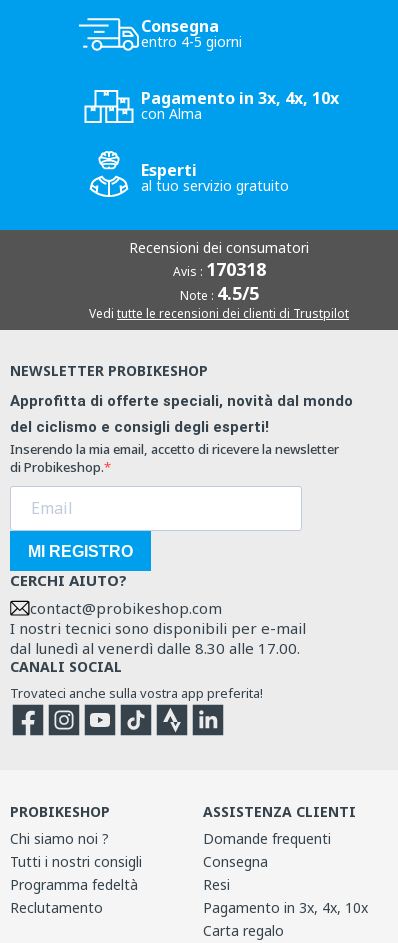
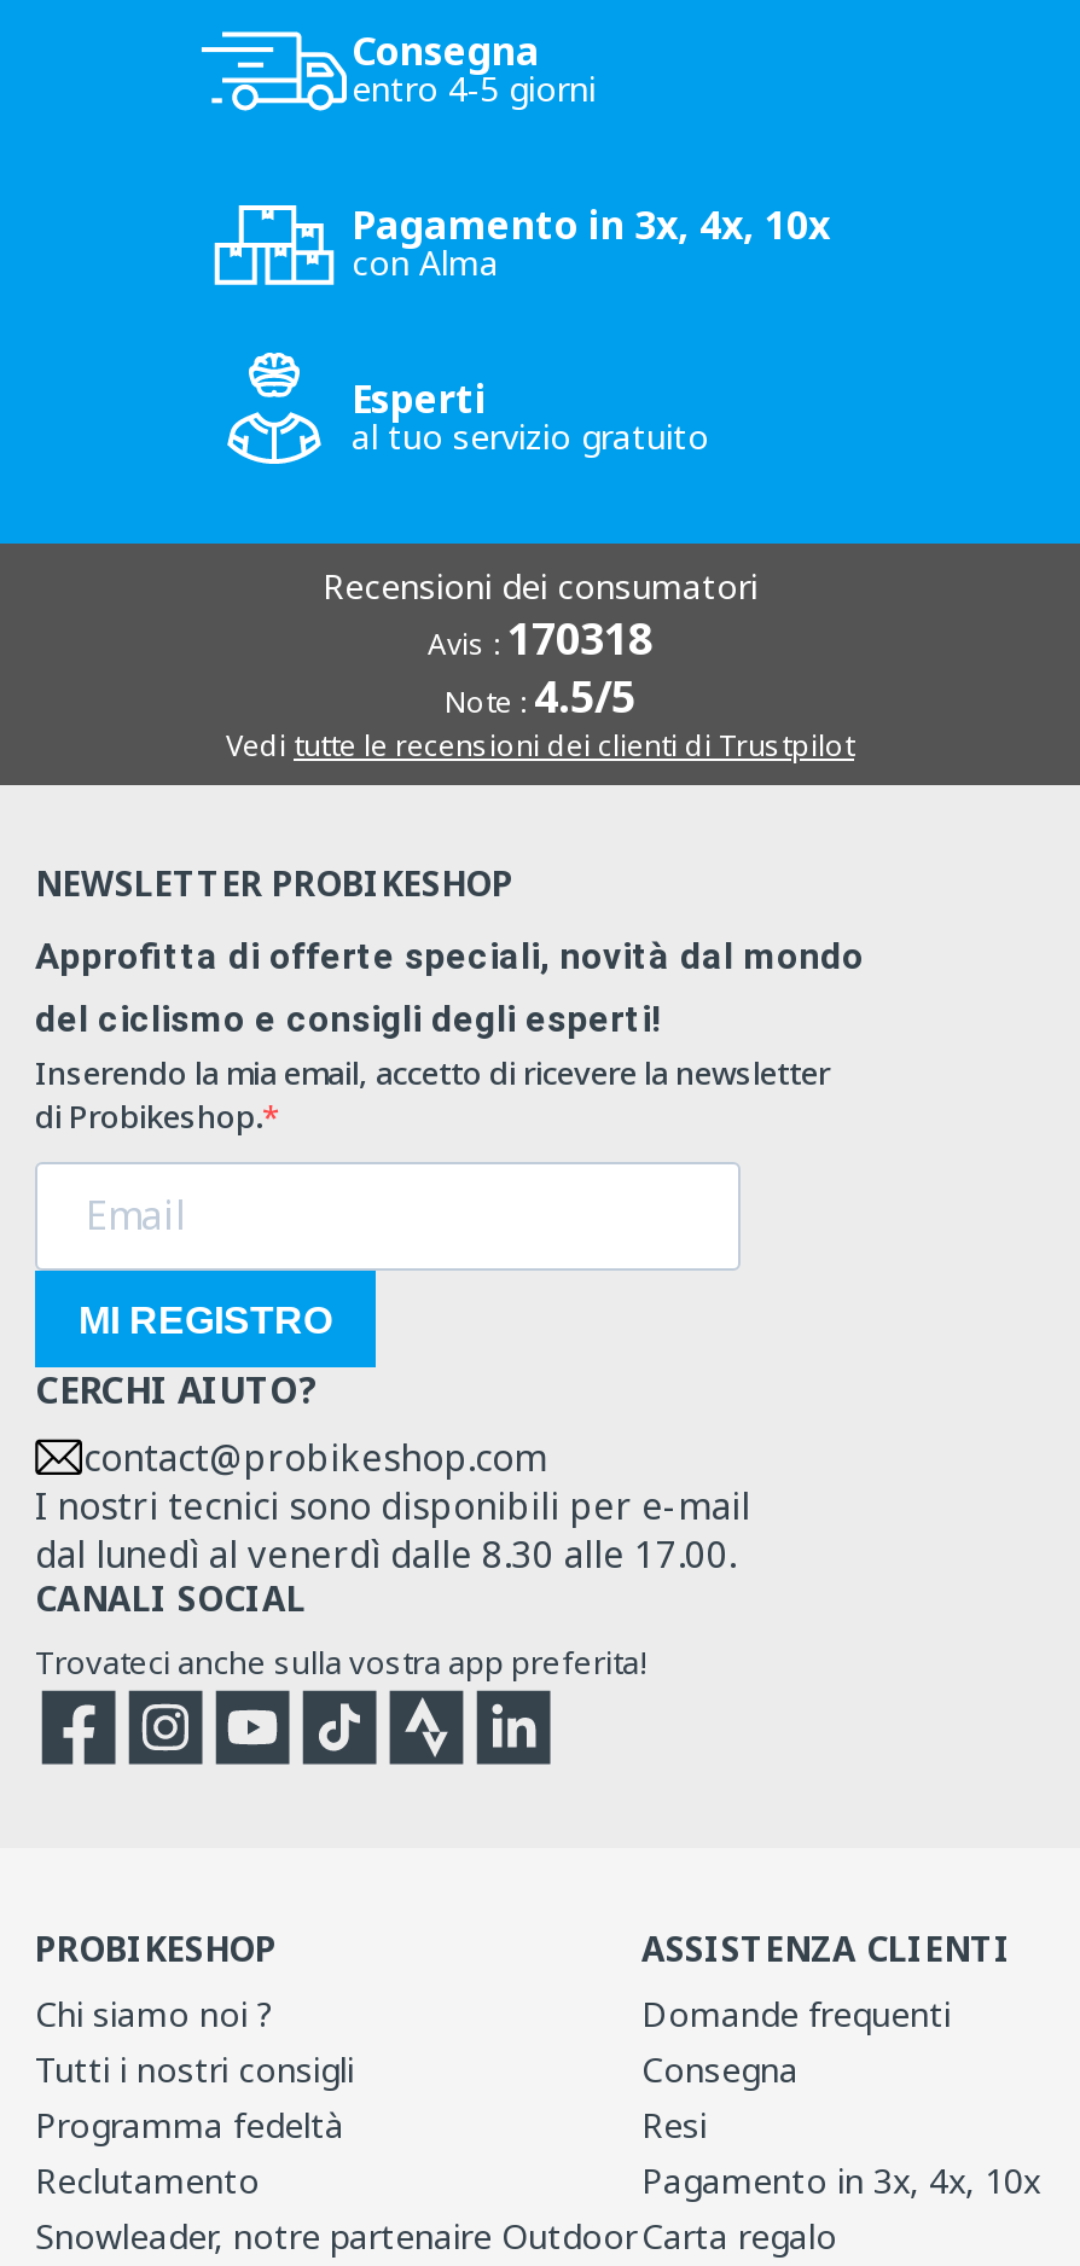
none -> [35,2214,637,2259] Snowleader, notre partenaire Outdoor

